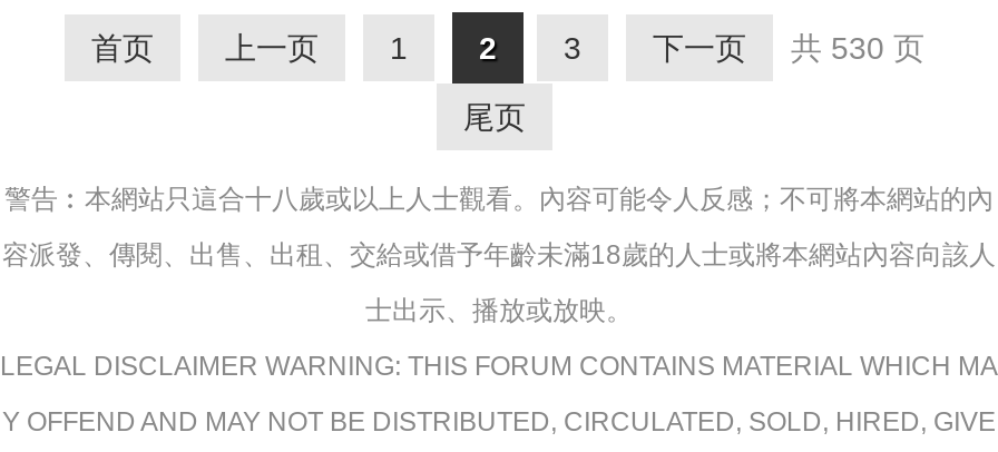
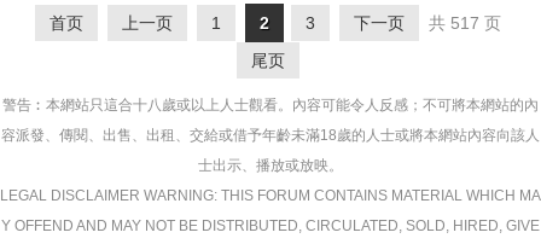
[91,30,933,66] 首页 上一页 1 2 3 下一页 共 530 页 -> [50,13,506,33] 首页 上一页 1 2 3 下一页 共 517 页

